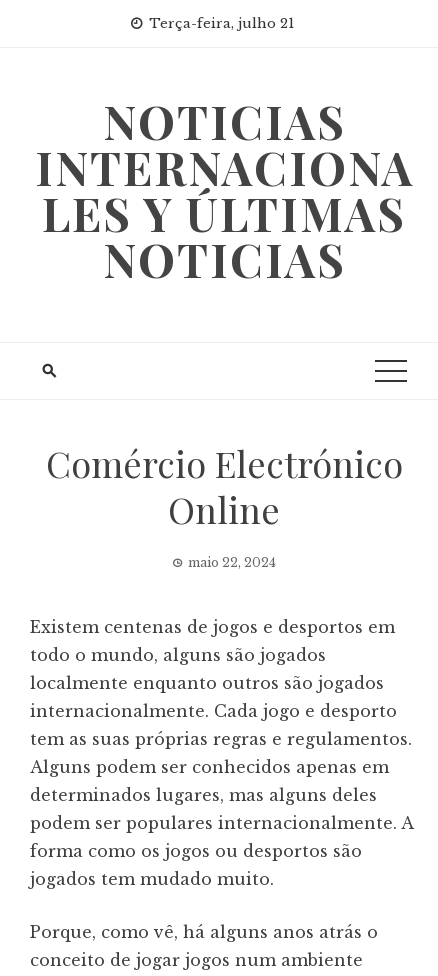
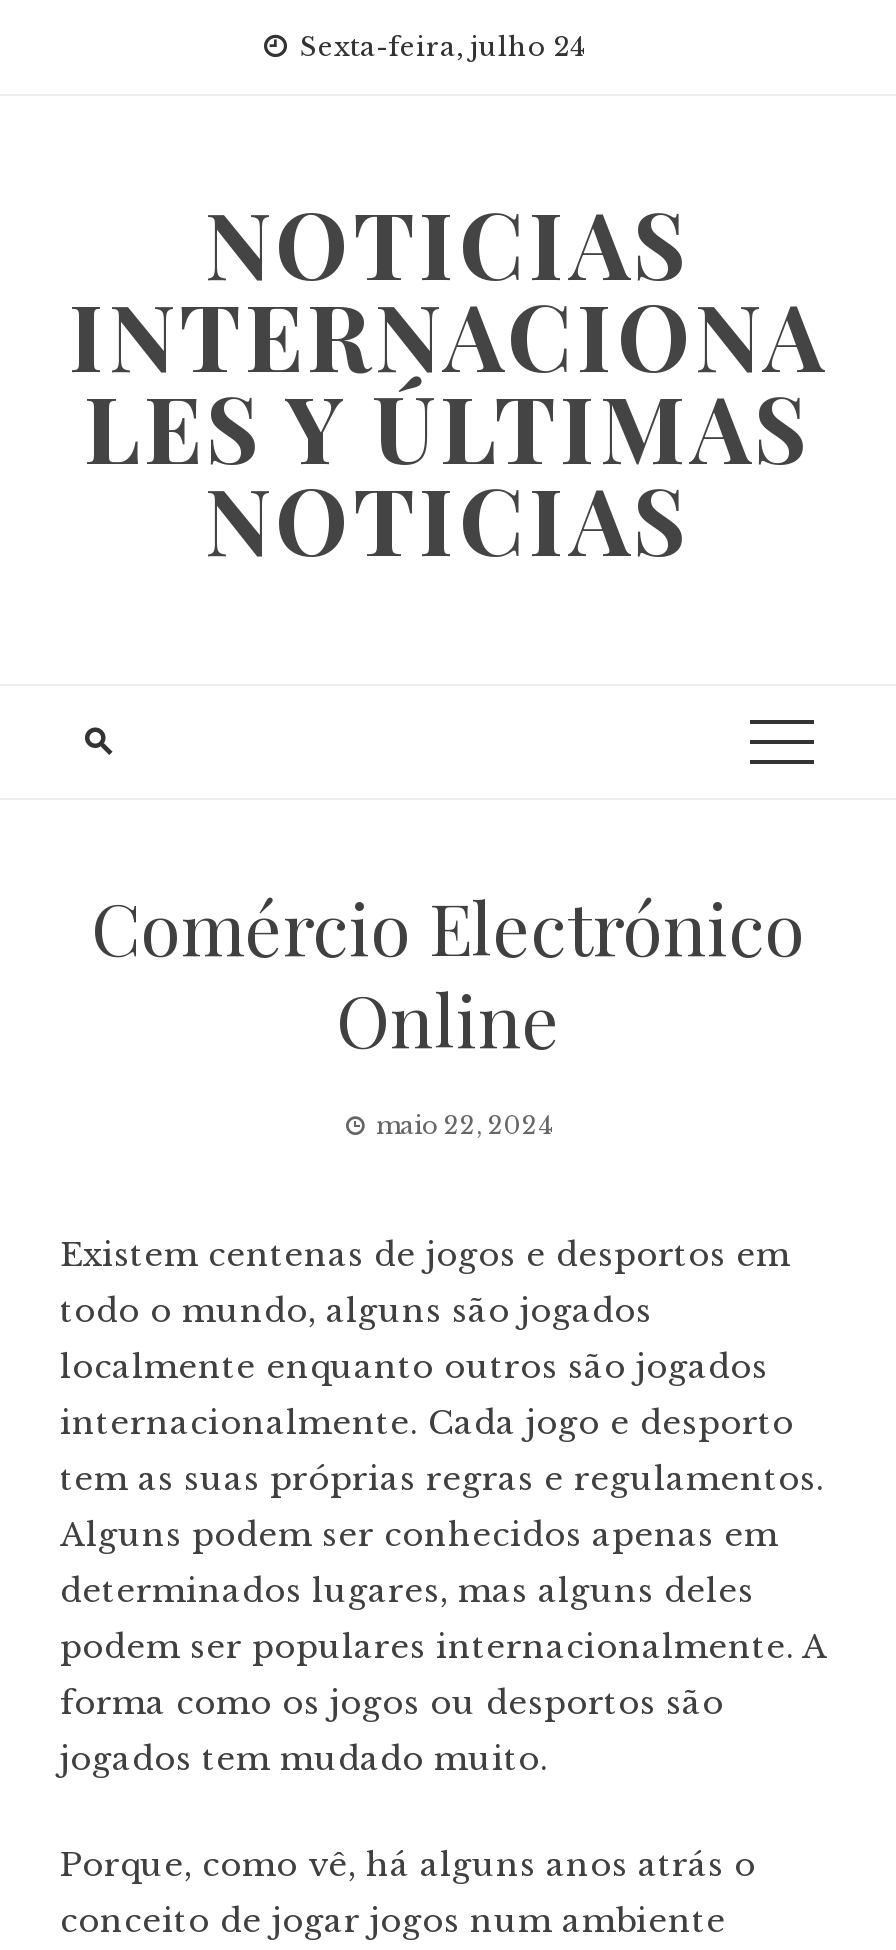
[148,15,293,32] Terça-feira, julho 21 -> [300,30,584,64] Sexta-feira, julho 24

